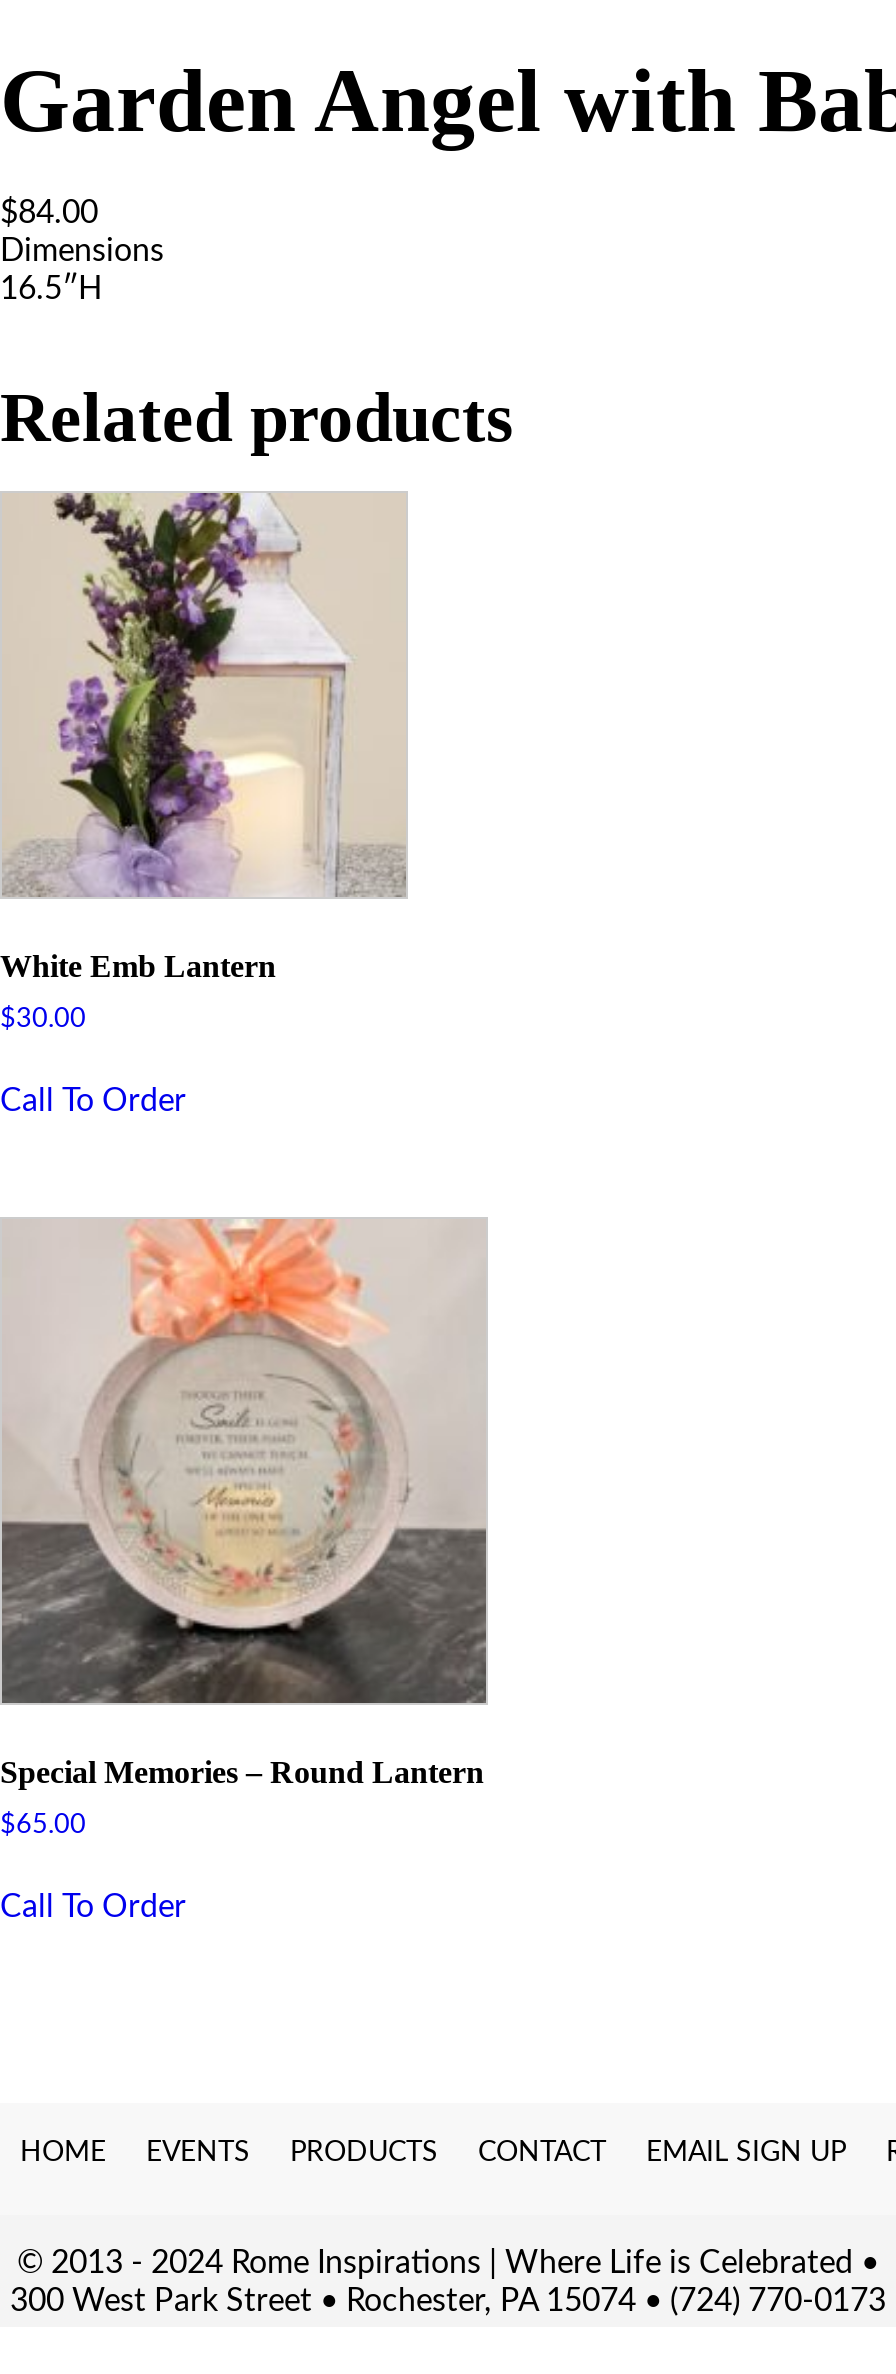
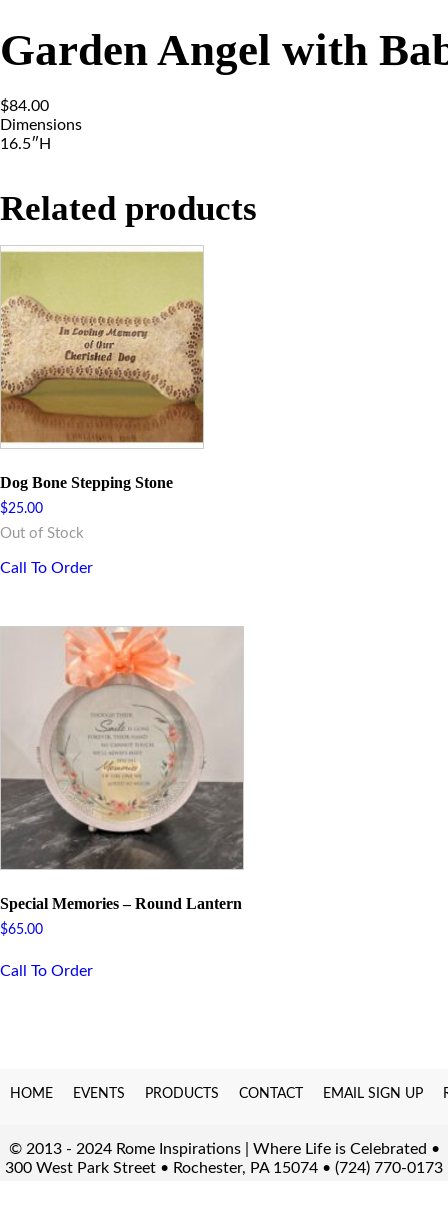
[0,491,406,1033] [image] | White Emb Lantern | $30.00 -> [0,250,203,541] [image] | Dog Bone Stepping Stone | $25.00 | Out of Stock

